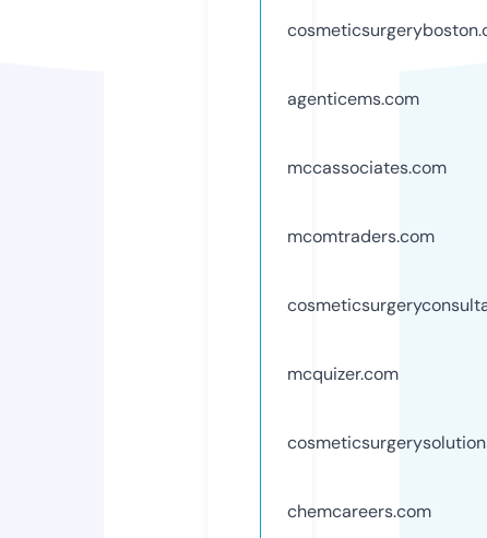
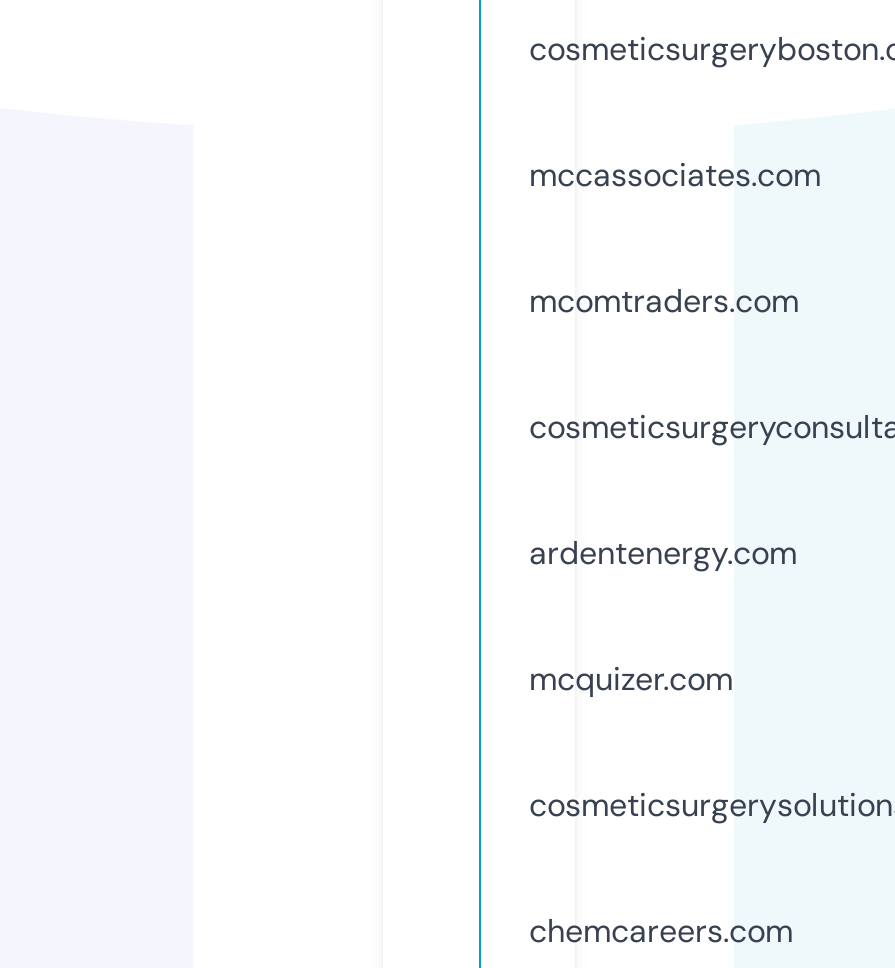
[287,87,419,110] agenticems.com -> none
moved [287,156,447,248] -> [529,154,821,322]: mccassociates.com | mcomtraders.com
none -> [529,532,797,574] ardentenergy.com

